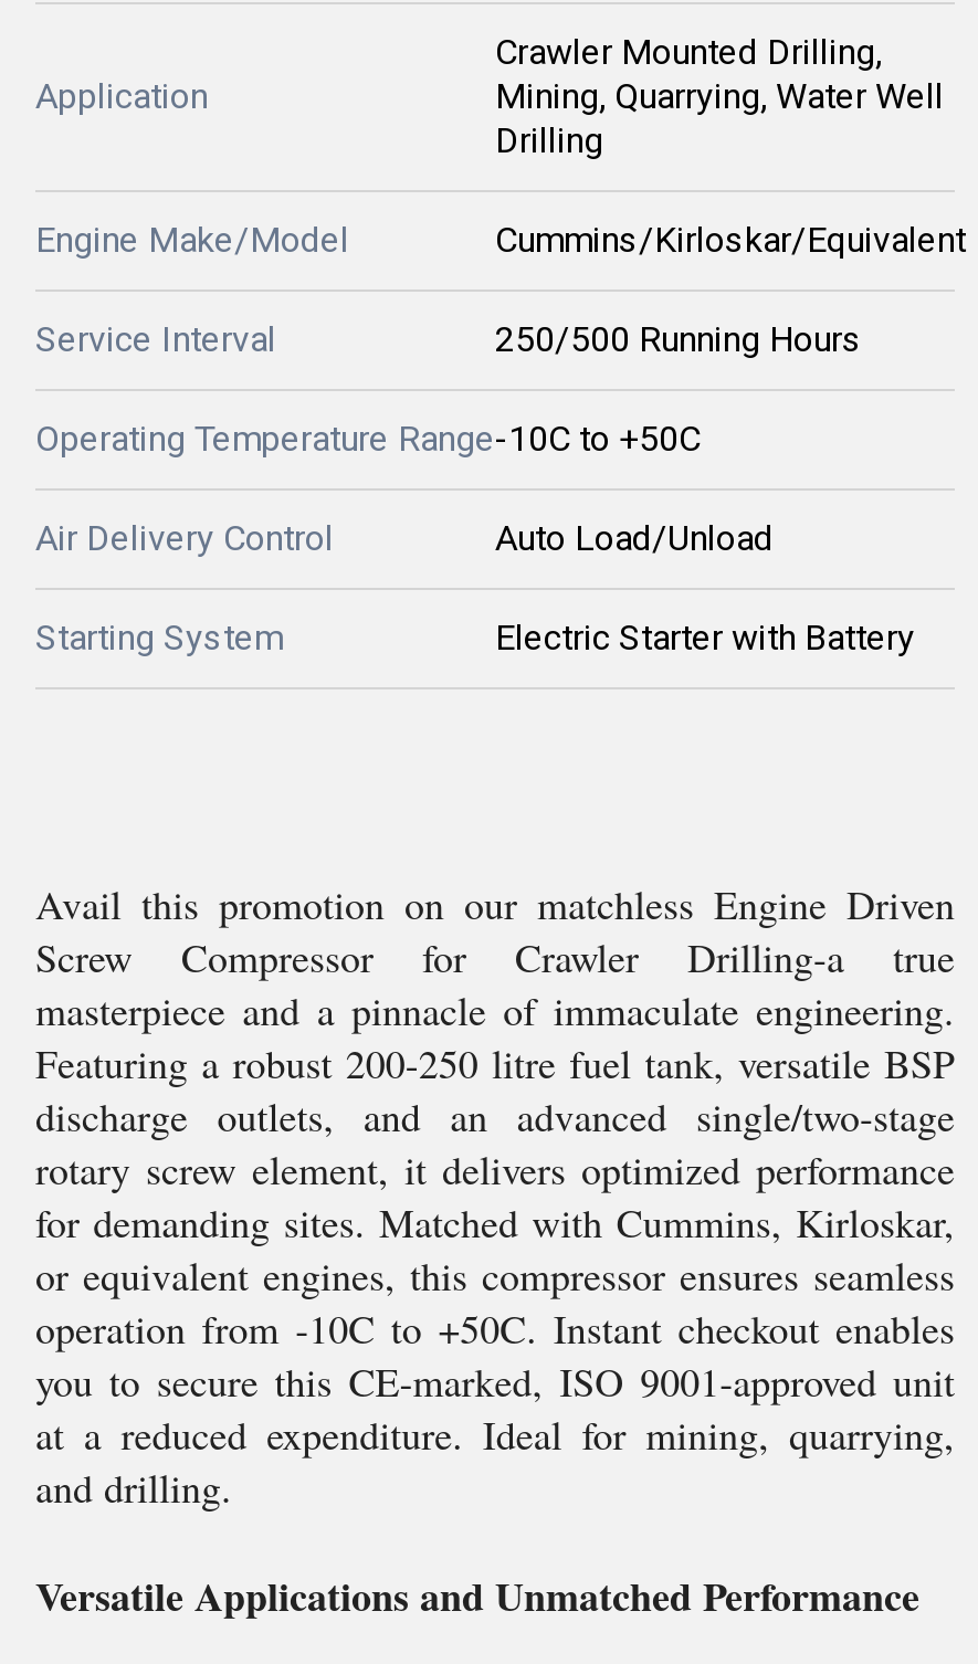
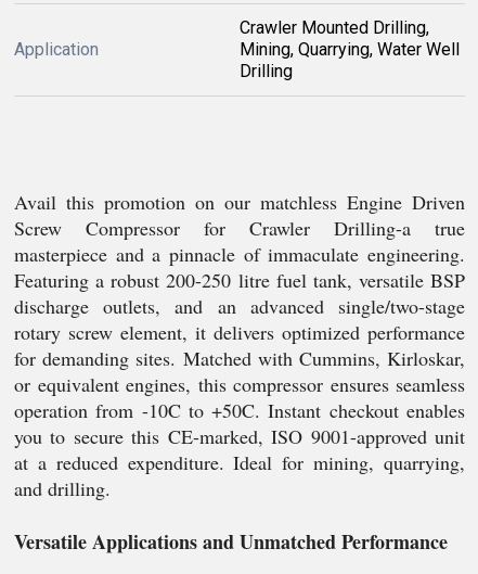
[35,219,966,659] Engine Make/Model | Cummins/Kirloskar/Equivalent | Service Interval | 250/500 Running Hours | Operating Temperature Range-10C to +50C | Air Delivery Control | Auto Load/Unload | Starting System | Electric Starter with Battery -> none

